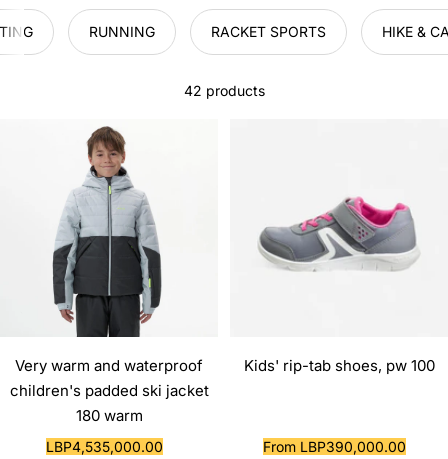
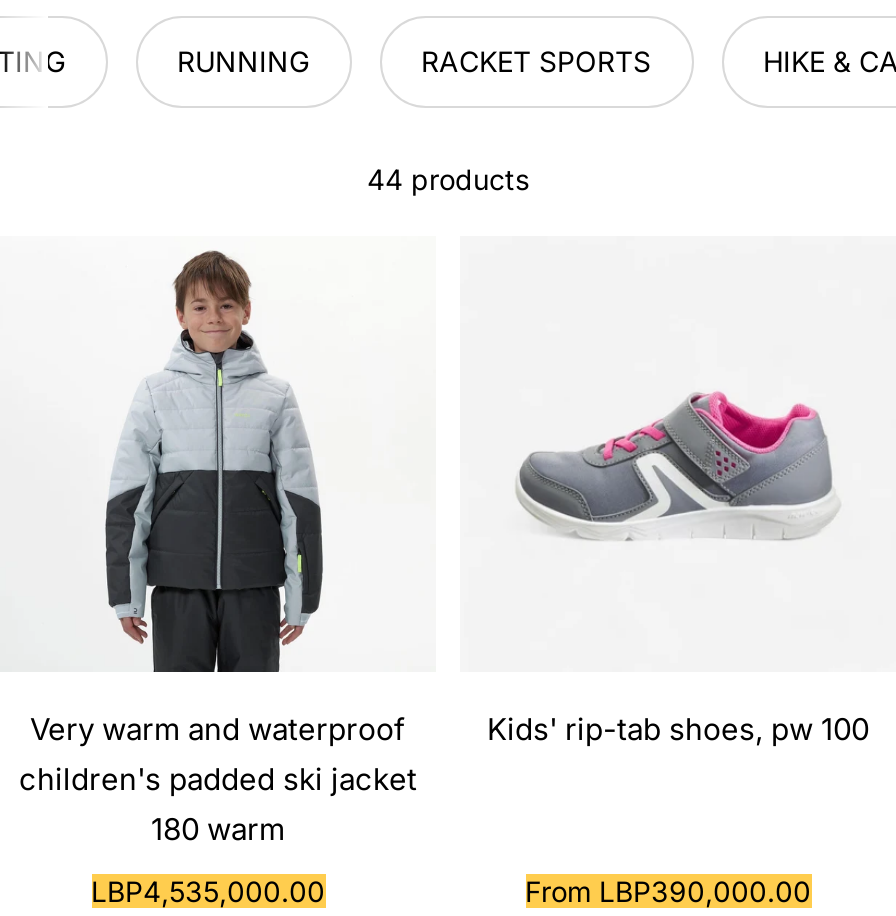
[183,82,264,99] 42 products -> [367,162,529,196] 44 products

